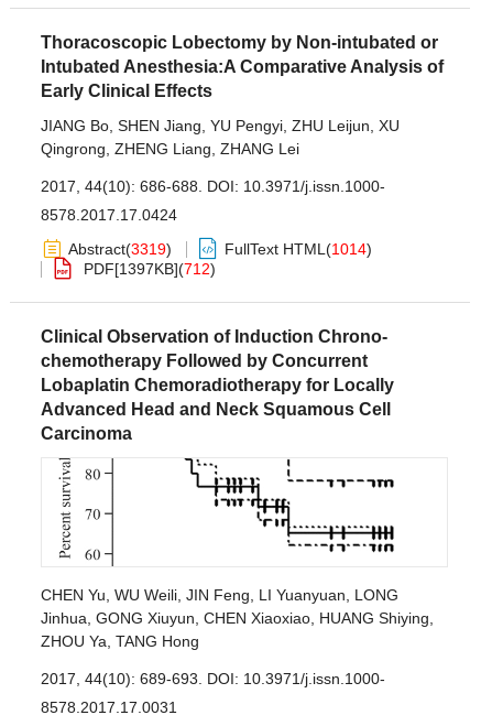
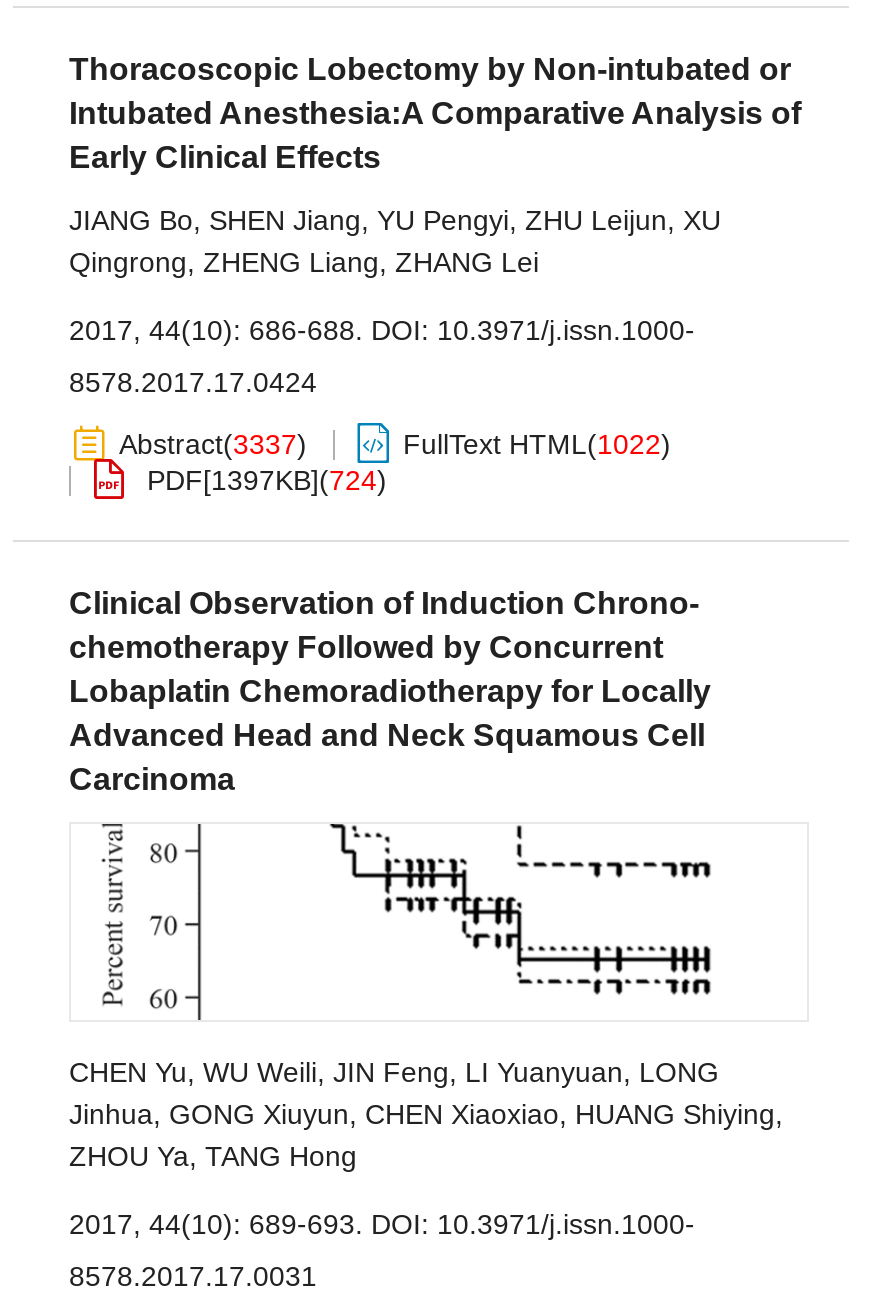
[68,240,172,258] Abstract(3319) -> [119,428,307,460] Abstract(3337)
[225,240,372,258] FullText HTML(1014) -> [403,428,671,460] FullText HTML(1022)
[84,260,216,278] PDF[1397KB](712) -> [147,464,387,496] PDF[1397KB](724)

